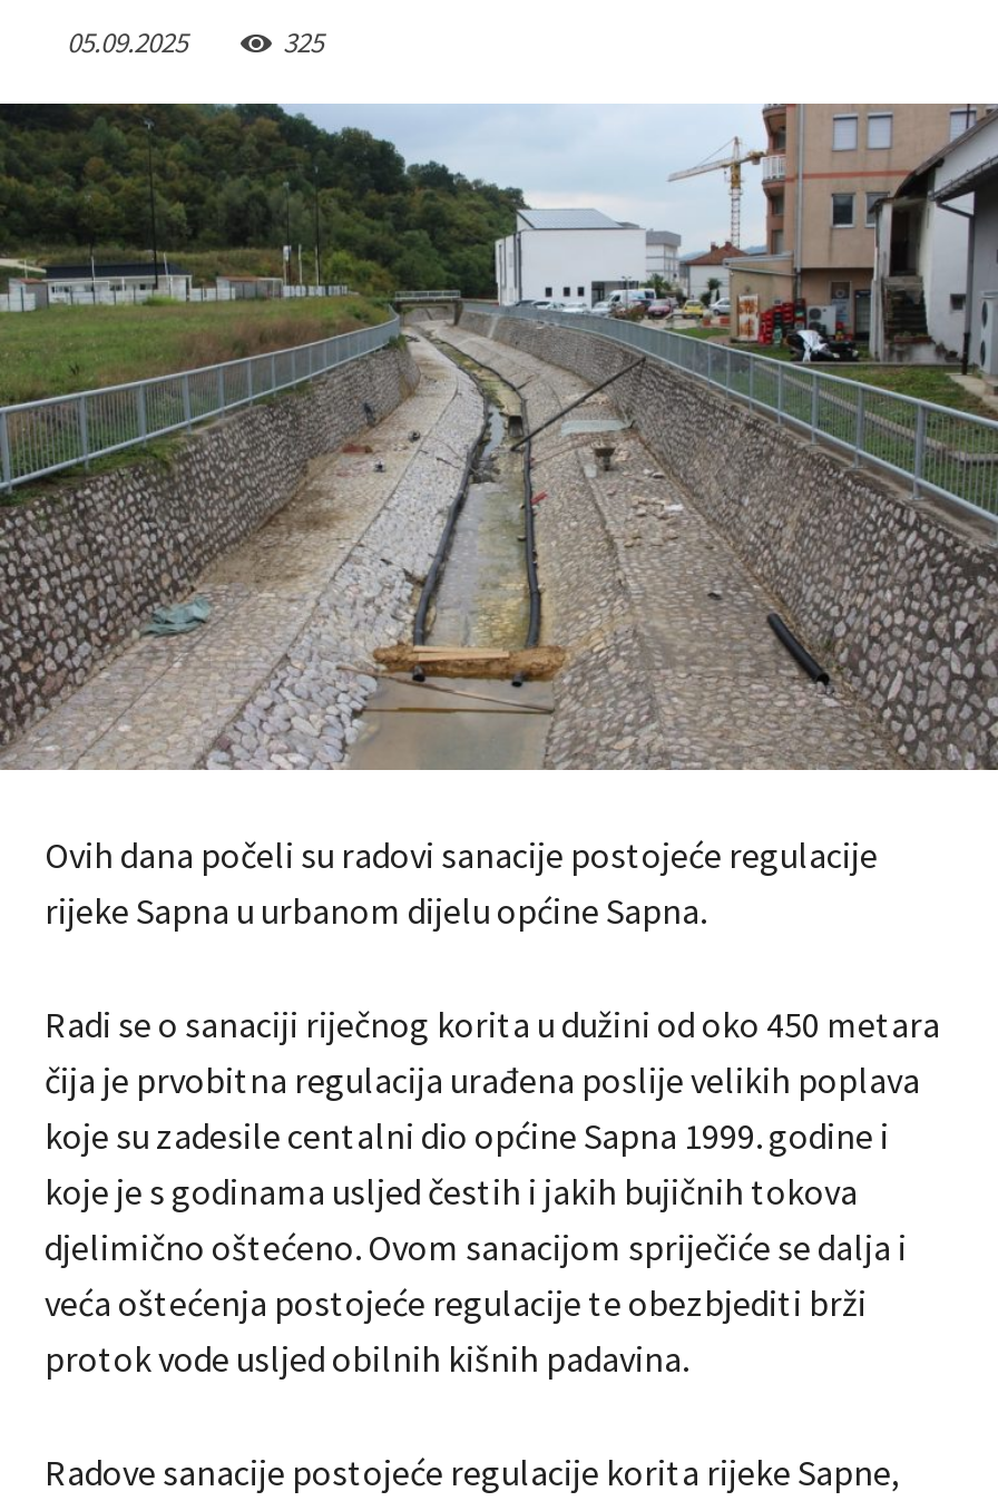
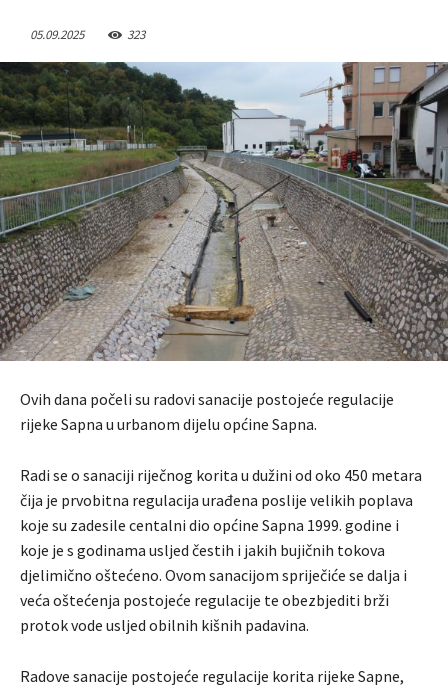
[283,23,323,61] 325 -> [127,26,145,43] 323

